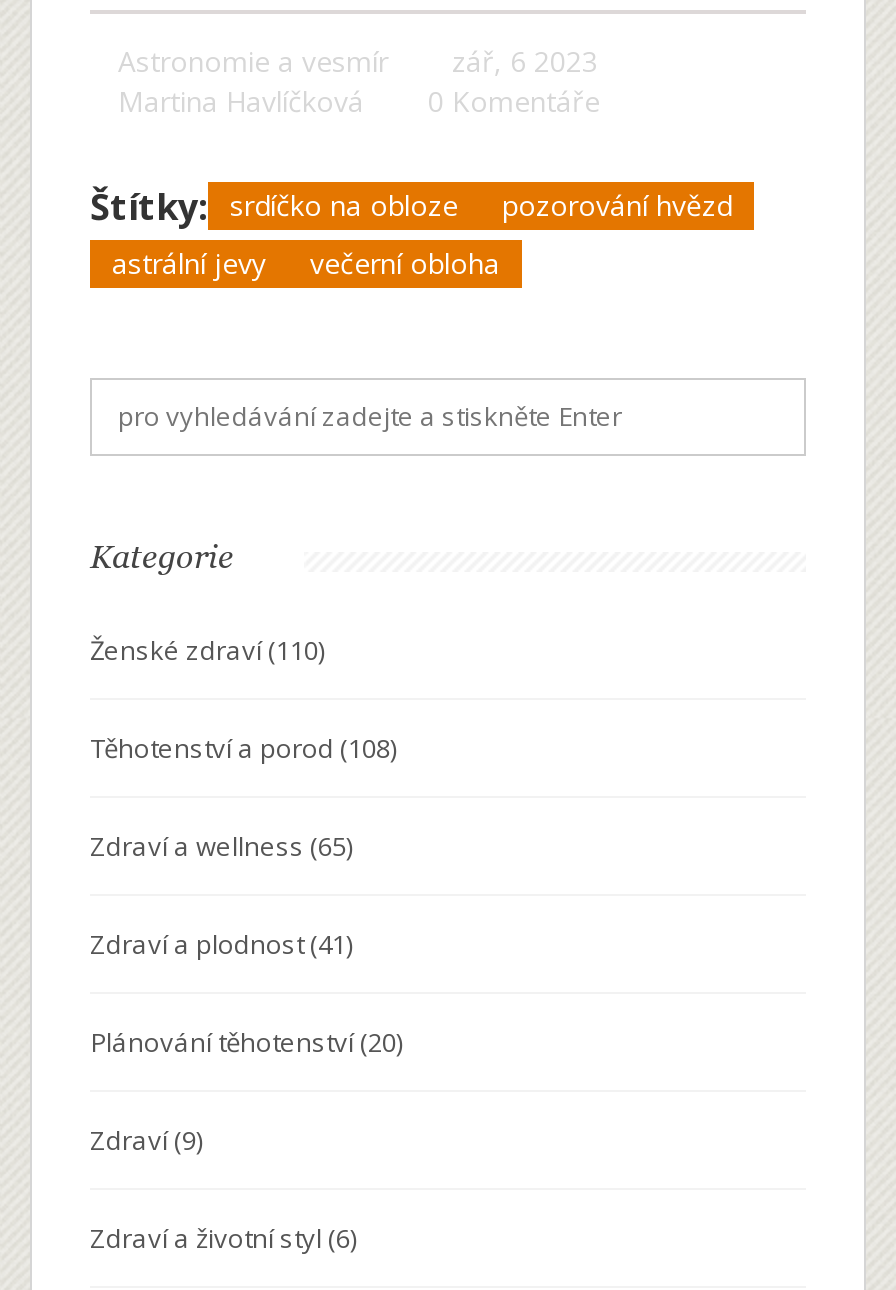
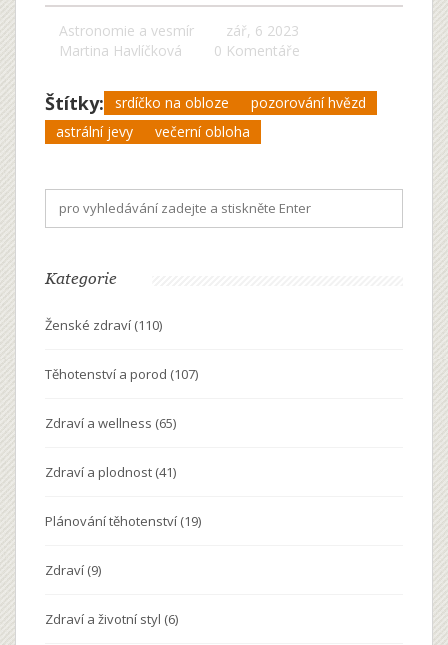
[90,729,396,765] Těhotenství a porod (108) -> [45,365,198,383] Těhotenství a porod (107)
[90,1023,402,1059] Plánování těhotenství(20) -> [45,512,201,530] Plánování těhotenství(19)

